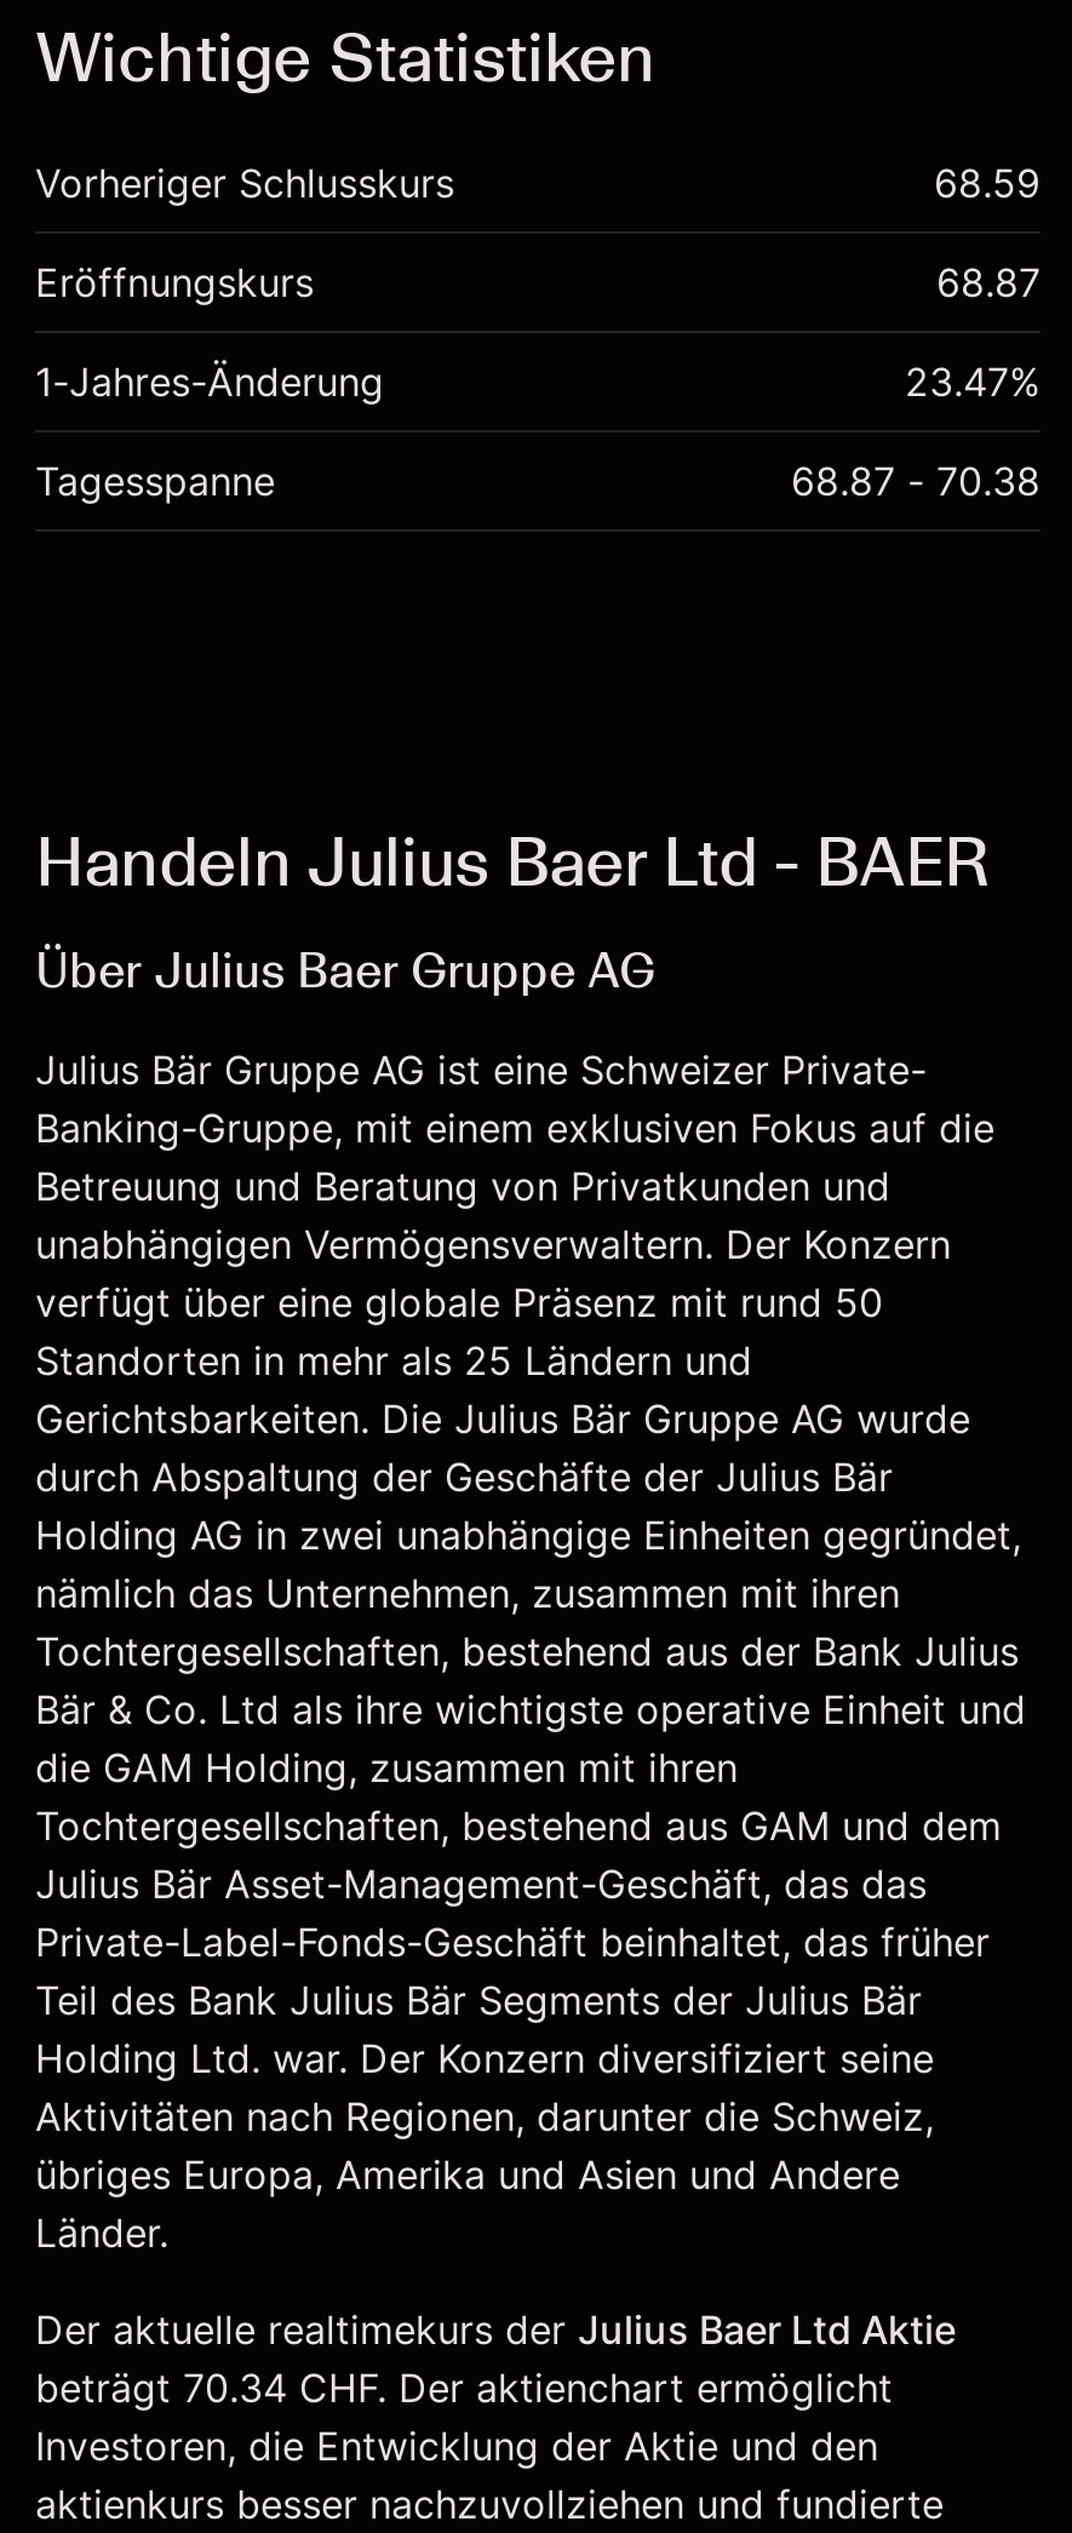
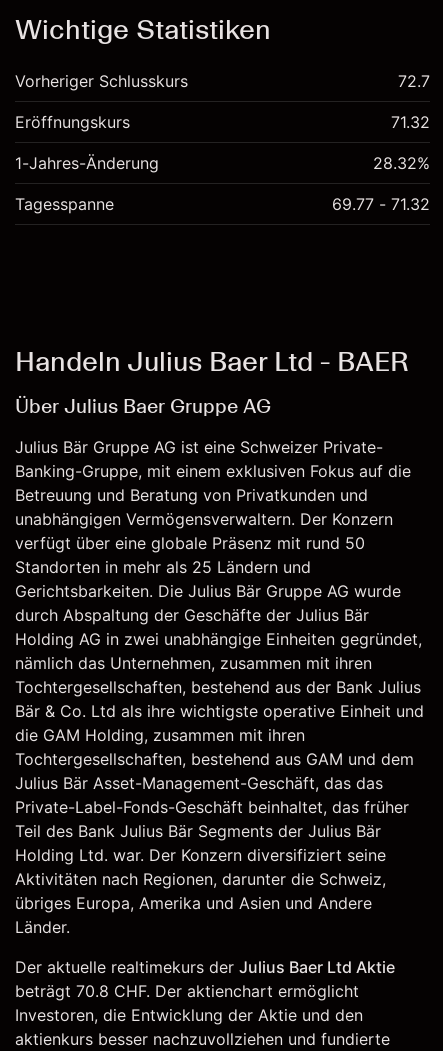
[934,159,1041,207] 68.59 -> [398,71,430,91] 72.7
[936,258,1041,306] 68.87 -> [391,112,430,132] 71.32
[905,357,1041,406] 23.47% -> [373,153,430,173] 28.32%
[791,457,1041,505] 68.87 - 70.38 -> [332,194,430,214] 69.77 - 71.32
[35,2363,893,2412] beträgt 70.34 CHF. Der aktienchart ermöglicht -> [15,981,359,1001] beträgt 70.8 CHF. Der aktienchart ermöglicht

